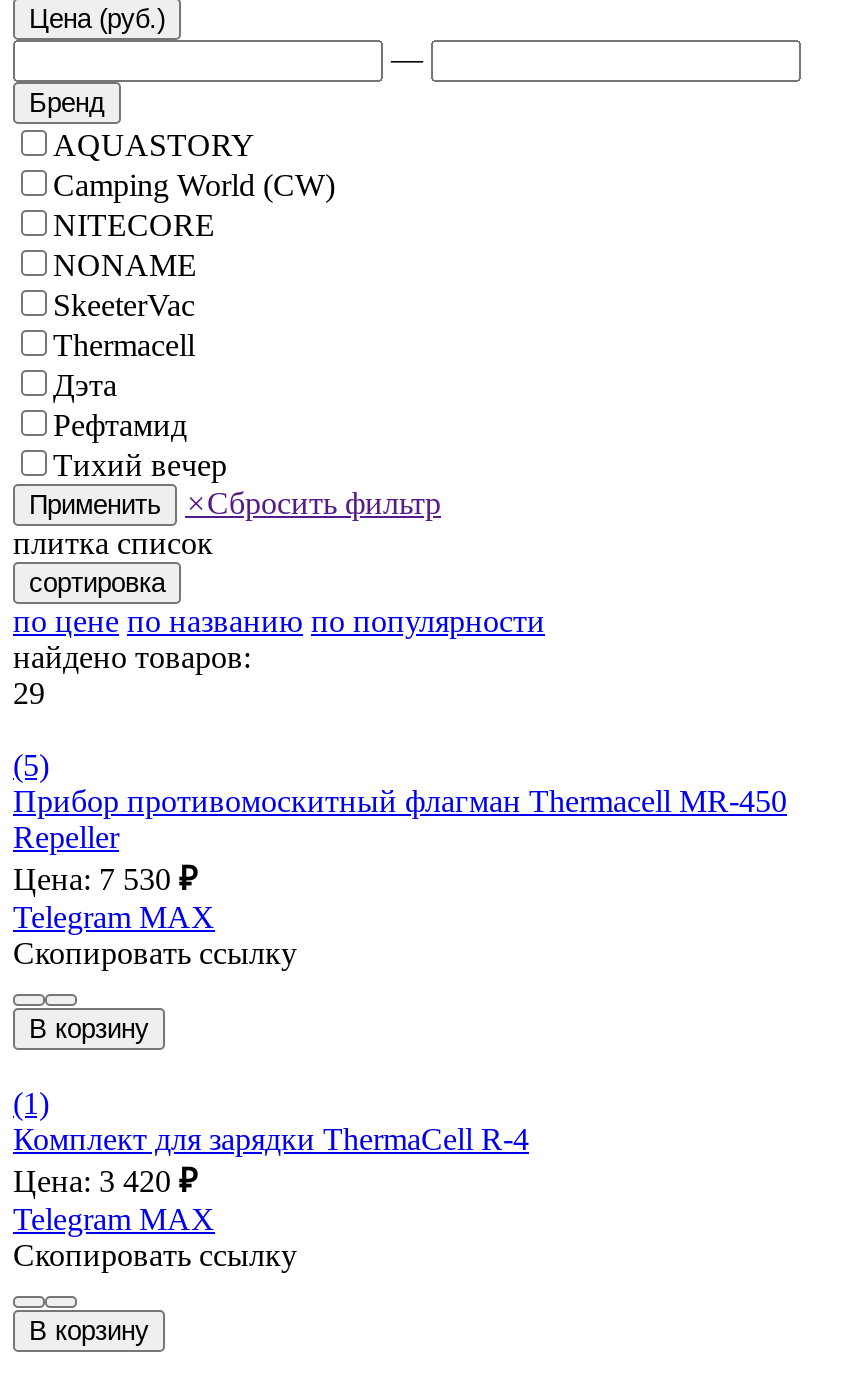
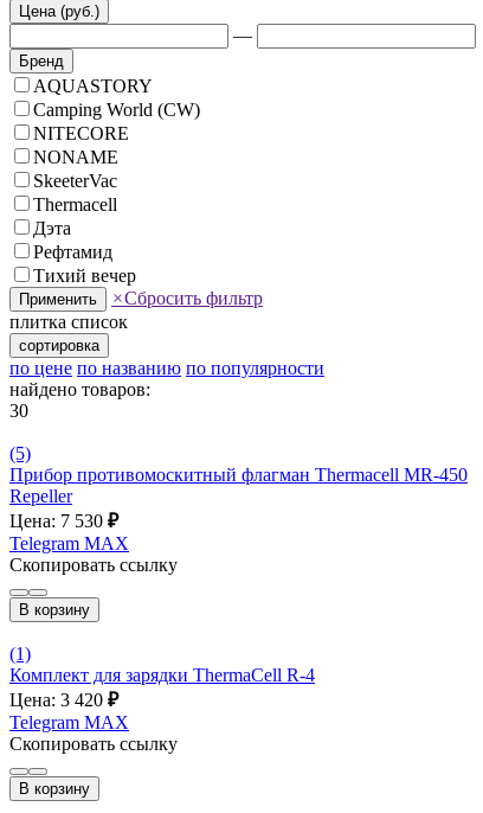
[13,676,45,710] 29 -> [9,400,28,420] 30

